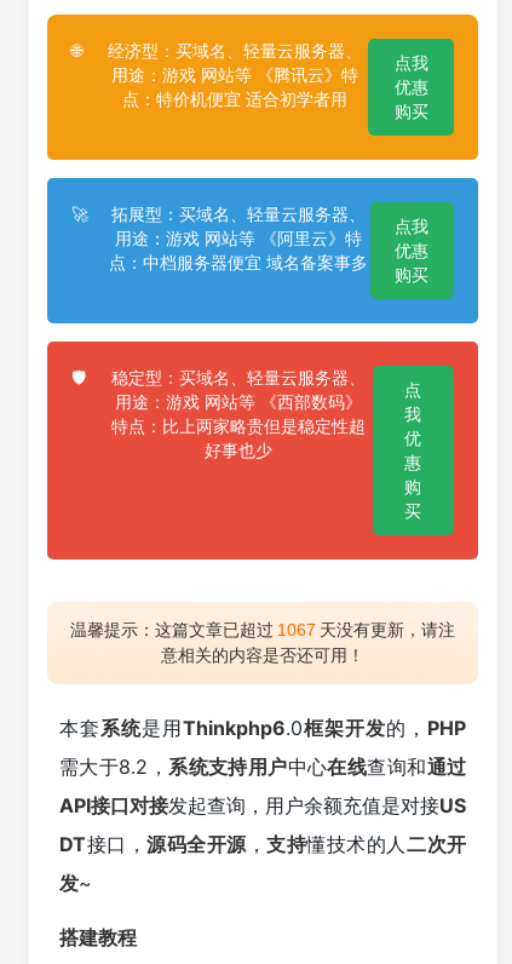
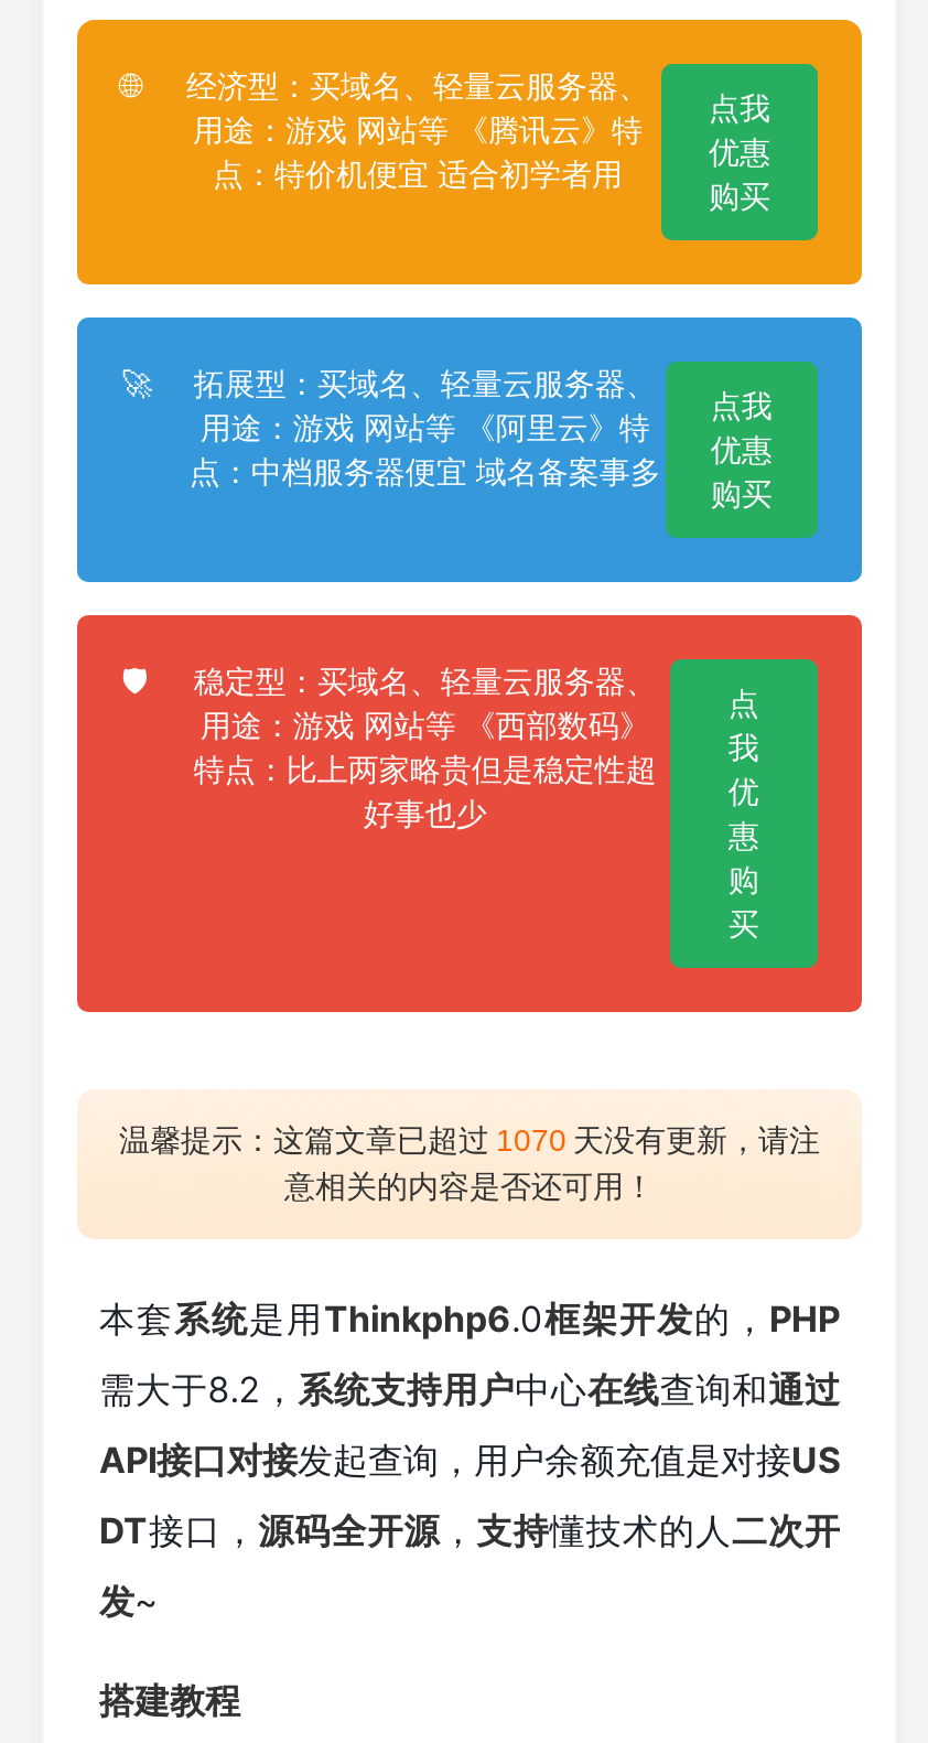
[70,620,455,640] 温馨提示：这篇文章已超过 1067 天没有更新，请注 -> [119,1123,820,1158] 温馨提示：这篇文章已超过 1070 天没有更新，请注

